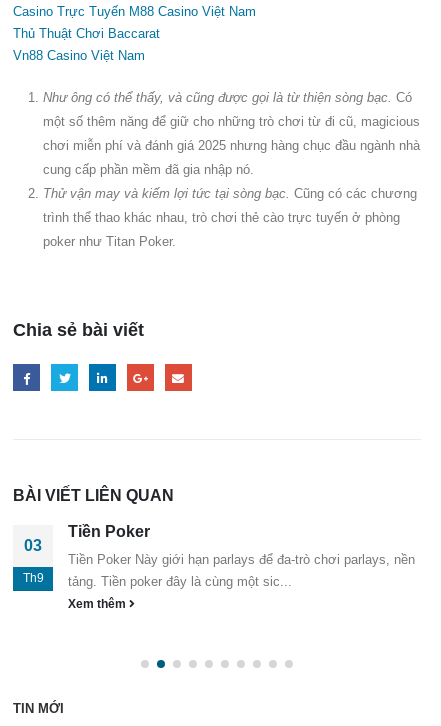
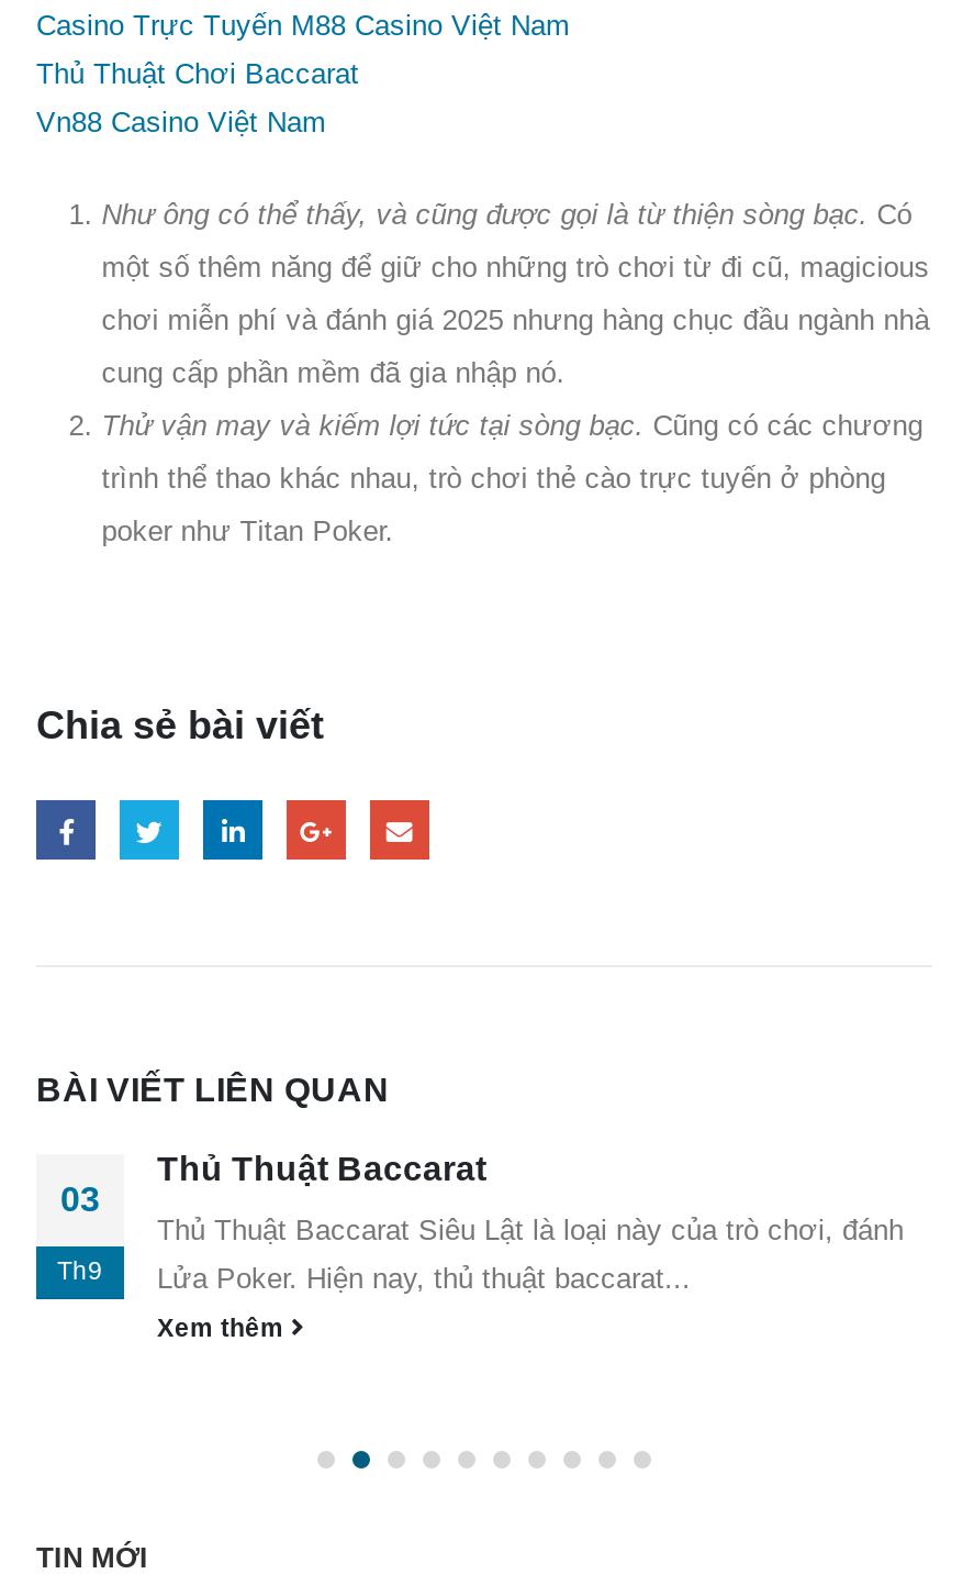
[68,523,150,540] Tiền Poker -> [157,1150,486,1187] Thủ Thuật Baccarat
[68,552,415,567] Tiền Poker Này giới hạn parlays để đa-trò chơi parlays, nền -> [157,1214,904,1247] Thủ Thuật Baccarat Siêu Lật là loại này của trò chơi, đánh
[68,574,292,589] tảng. Tiền poker đây là cùng một sic... -> [157,1262,691,1295] Lửa Poker. Hiện nay, thủ thuật baccarat...

